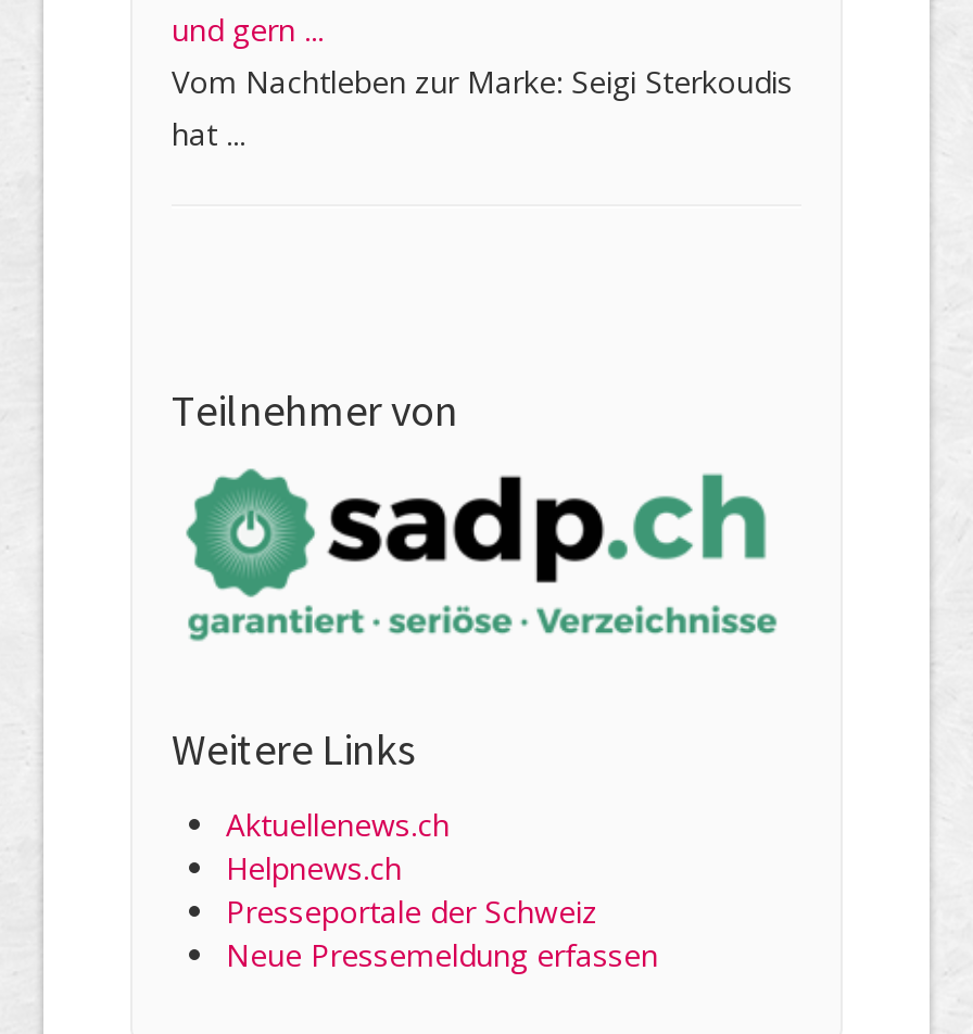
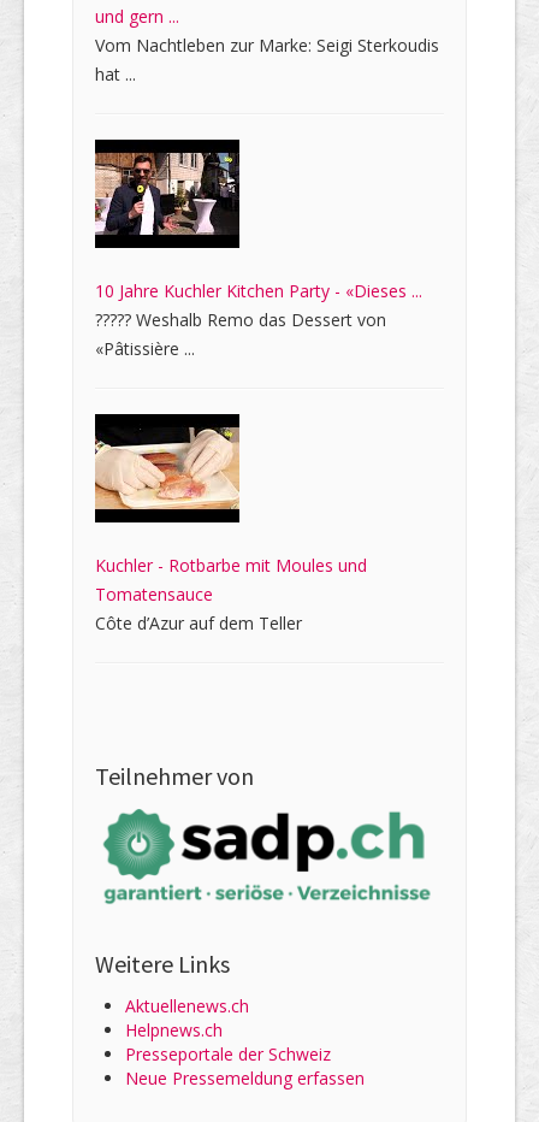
none -> [94,138,422,360] [image] | 10 Jahre Kuchler Kitchen Party - «Dieses ... | ????? Weshalb Remo das Dessert von | «Pâtissière ...
none -> [94,413,367,635] [image] | Kuchler - Rotbarbe mit Moules und | Tomatensauce | Côte d’Azur auf dem Teller

